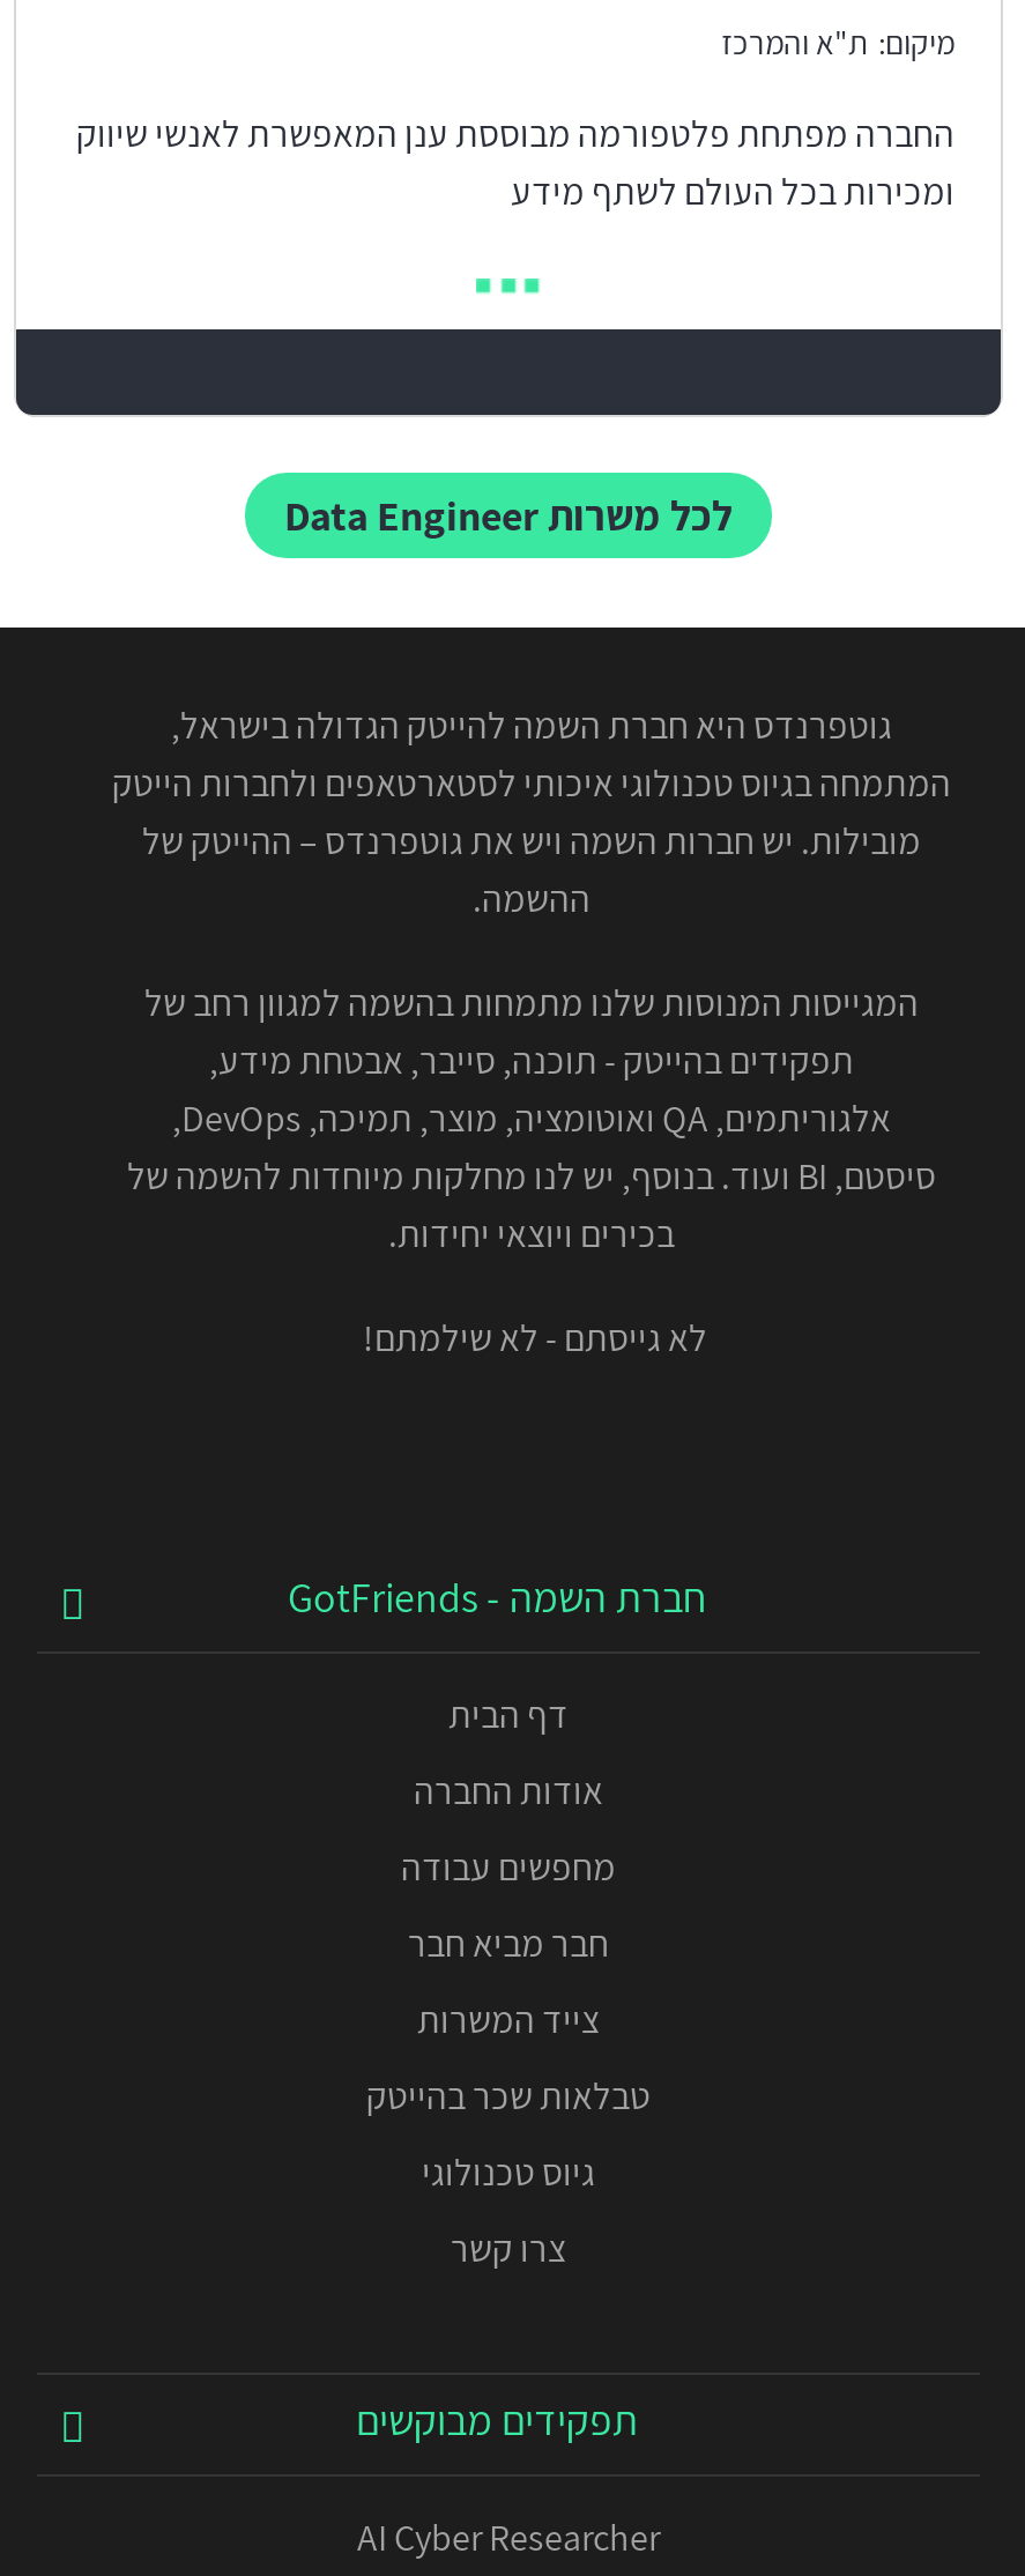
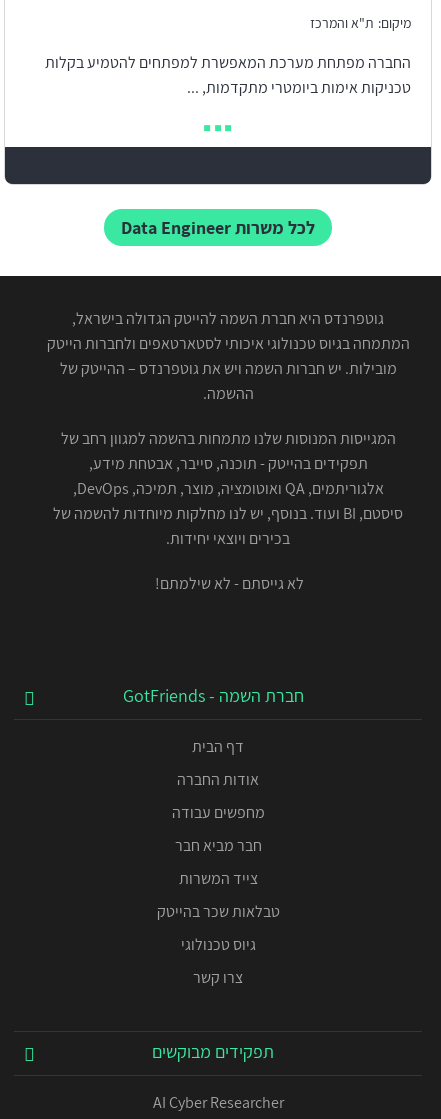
[76,109,955,216] החברה מפתחת פלטפורמה מבוססת ענן המאפשרת לאנשי שיווק | ומכירות בכל העולם לשתף מידע -> [45,52,411,98] החברה מפתחת מערכת המאפשרת למפתחים להטמיע בקלות | טכניקות אימות ביומטרי מתקדמות, ...

